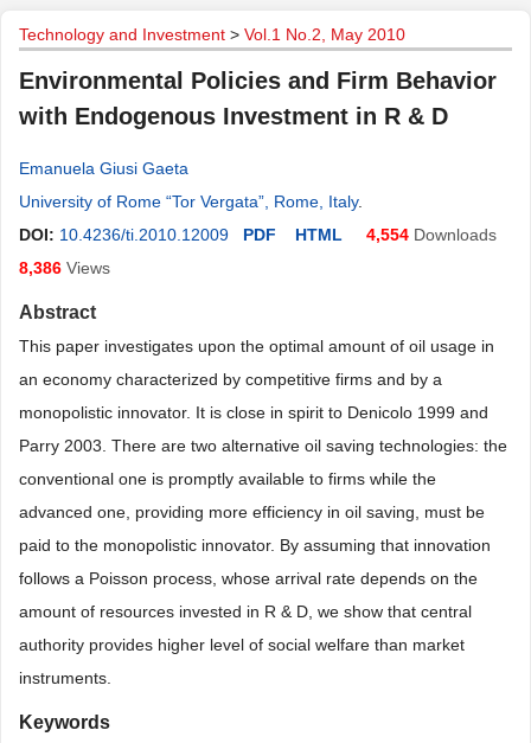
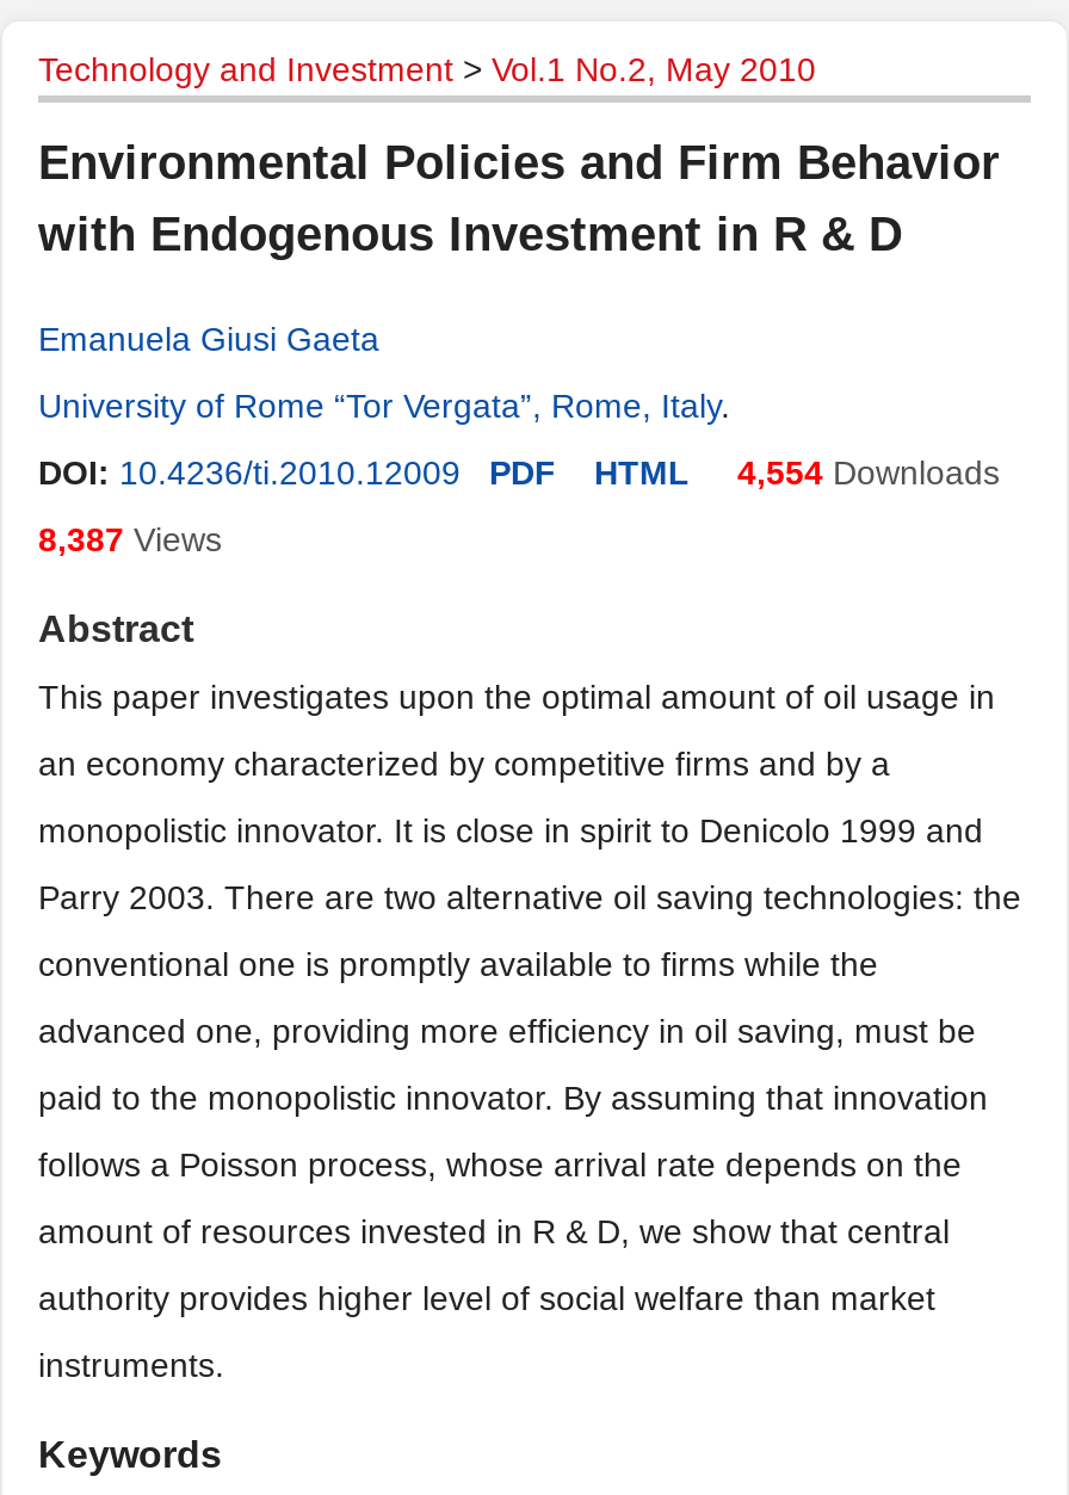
[19,258,110,277] 8,386 Views -> [38,520,222,558] 8,387 Views

